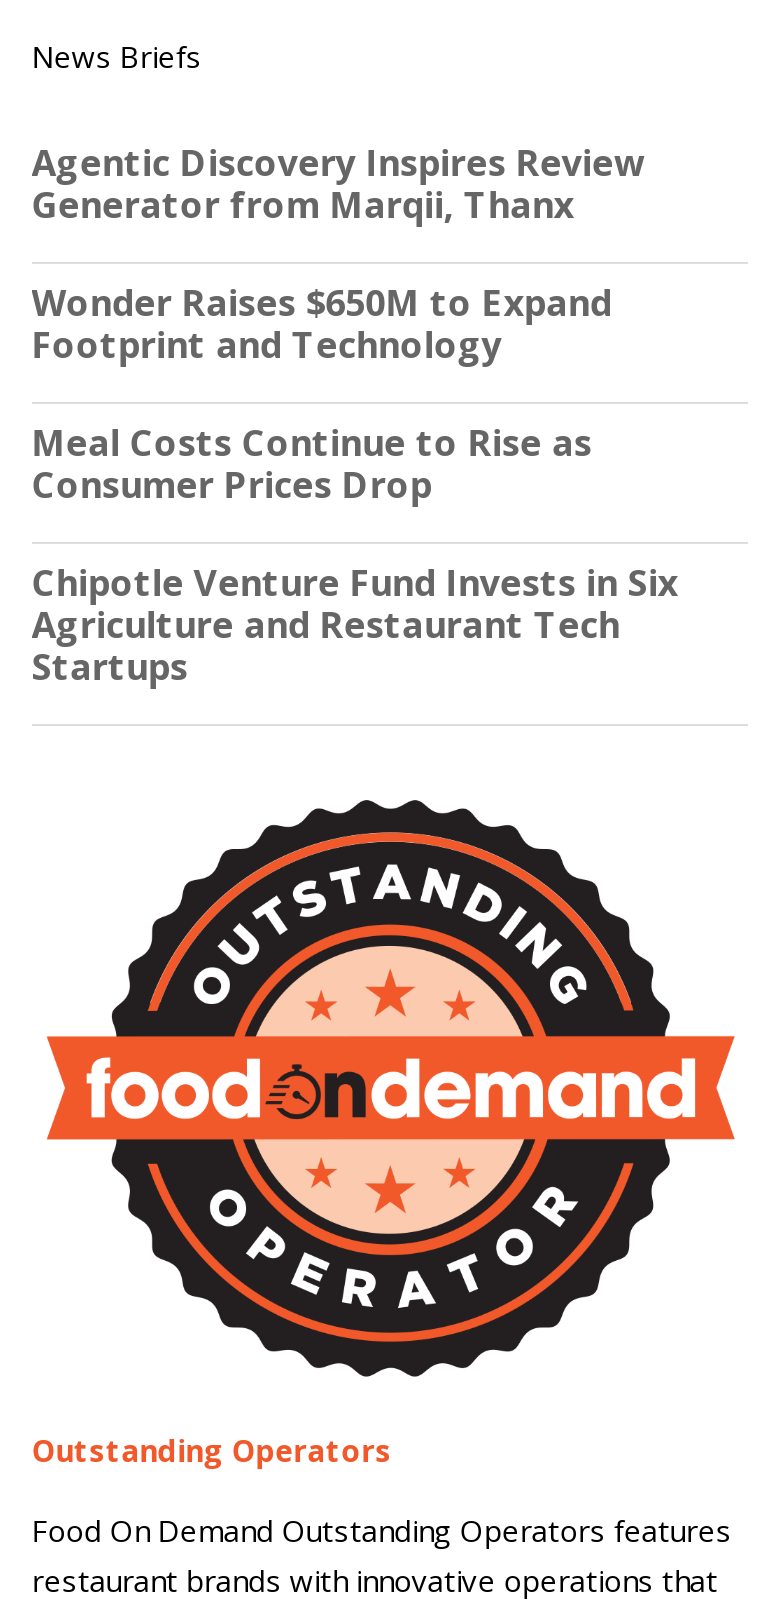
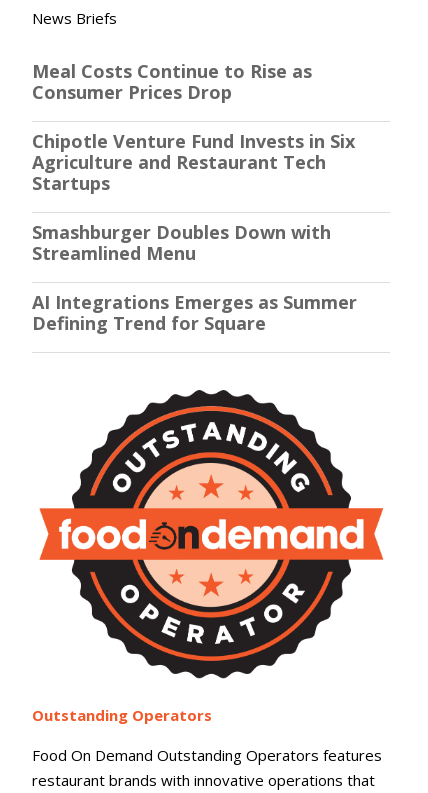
[32,139,644,369] Agentic Discovery Inspires Review | Generator from Marqii, Thanx | Wonder Raises $650M to Expand | Footprint and Technology -> none
moved [32,419,678,691] -> [32,59,355,195]: Meal Costs Continue to Rise as | Consumer Prices Drop | Chipotle Venture Fund Invests in Six | Agriculture and Restaurant Tech | Startups
none -> [32,220,357,335] Smashburger Doubles Down with | Streamlined Menu | AI Integrations Emerges as Summer | Defining Trend for Square

